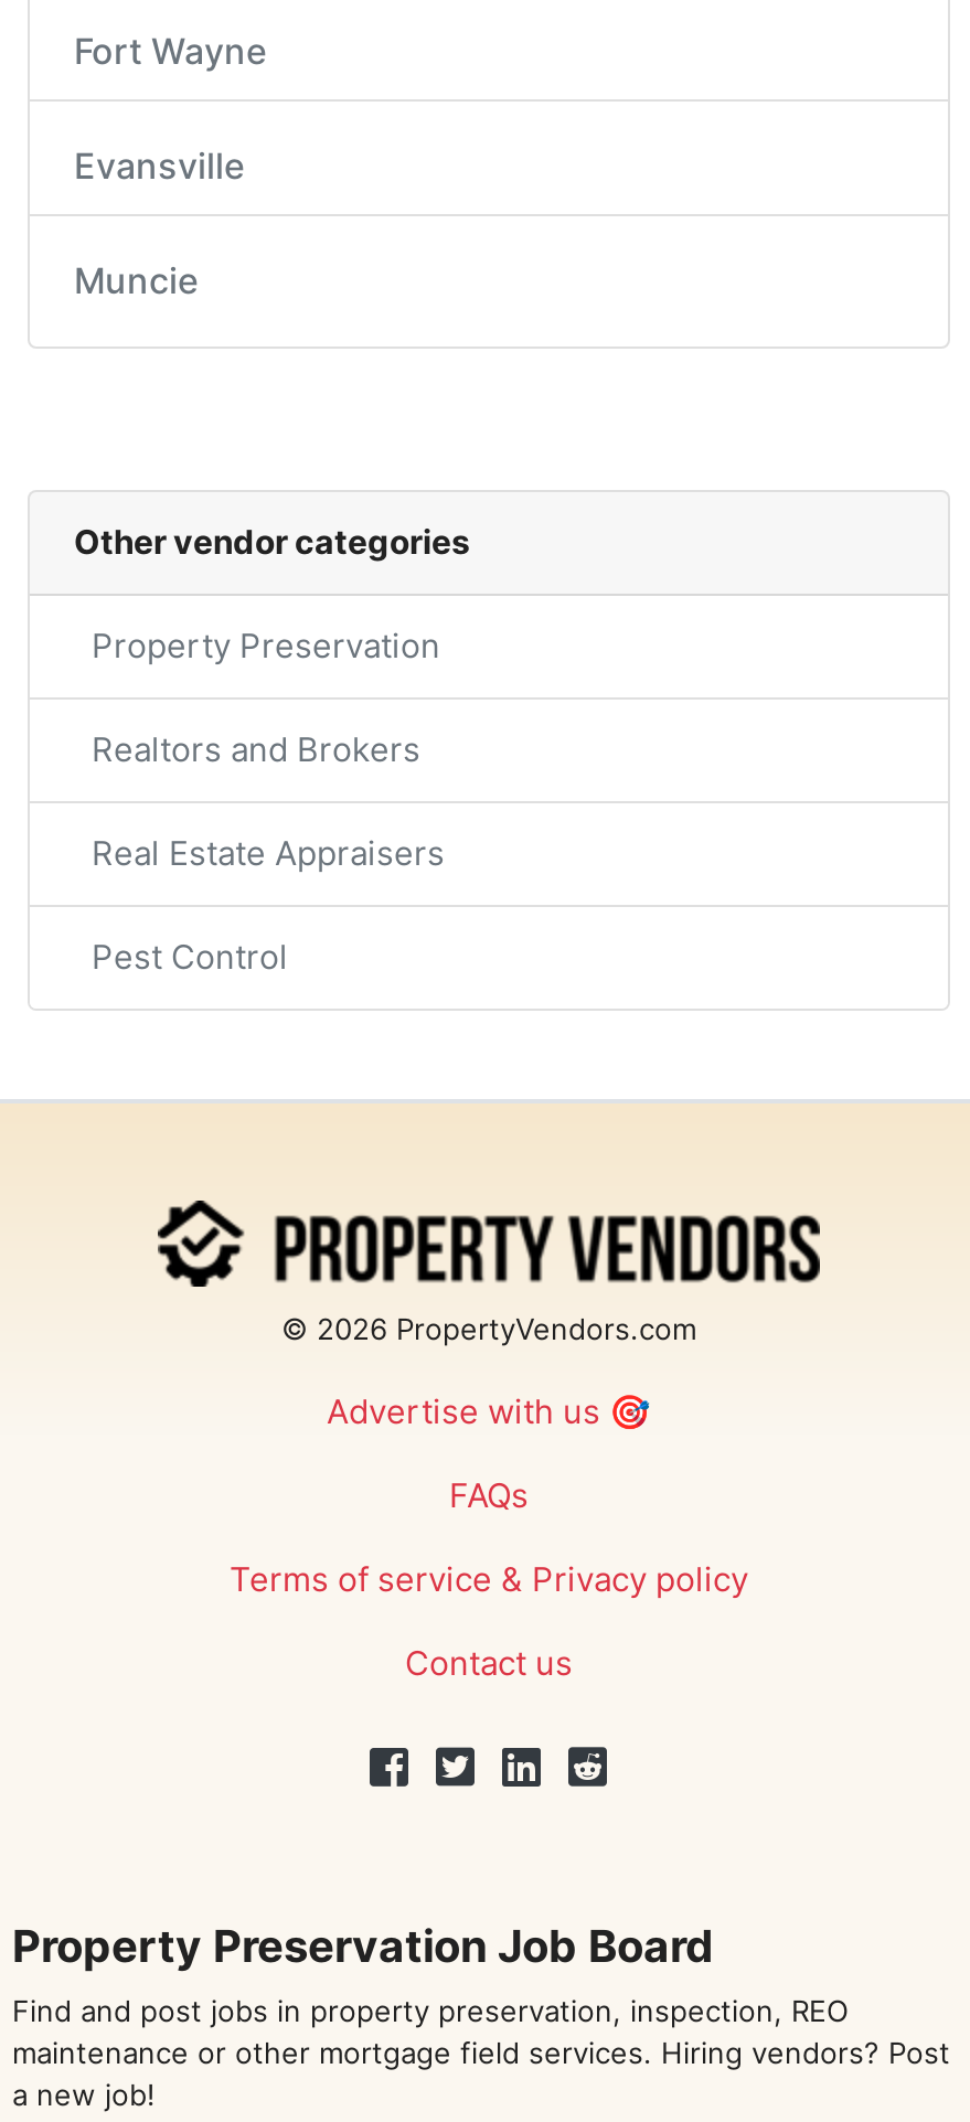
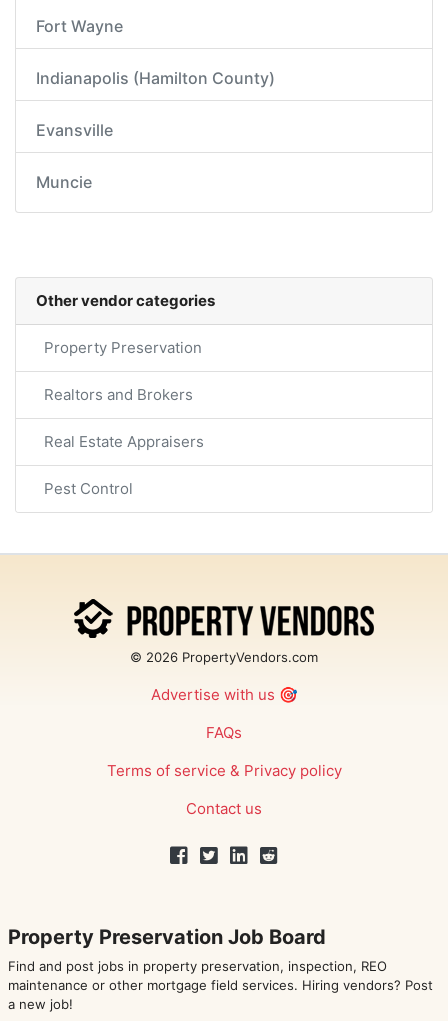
none -> [36,67,275,87] Indianapolis (Hamilton County)

